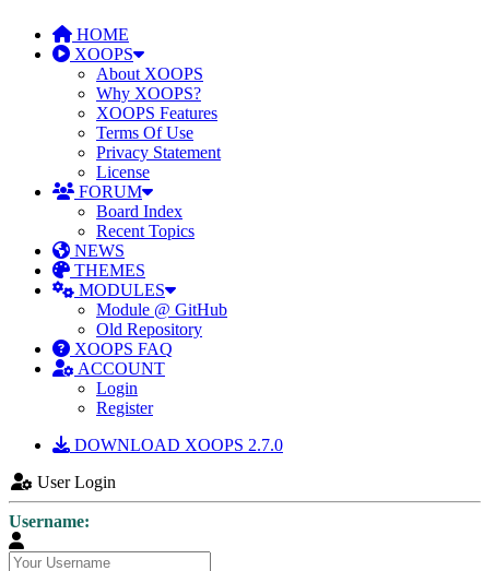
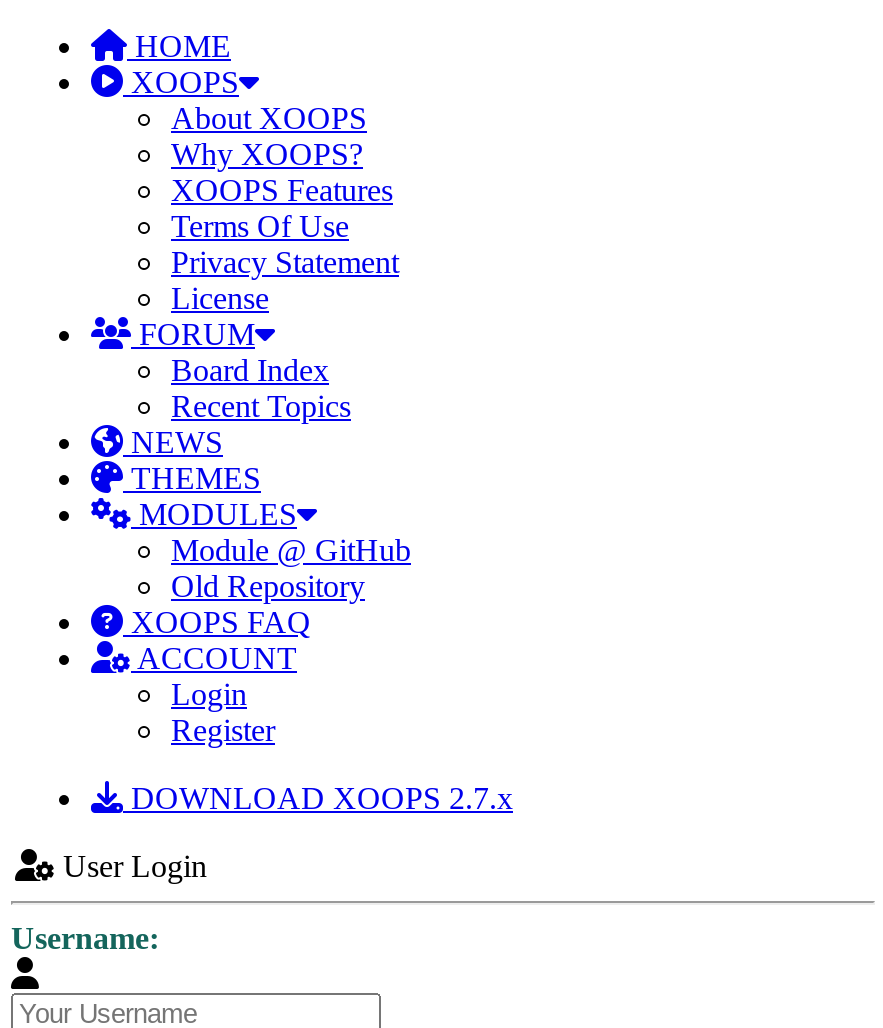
[70,436,283,454] DOWNLOAD XOOPS 2.7.0 -> [123,781,513,815] DOWNLOAD XOOPS 2.7.x

